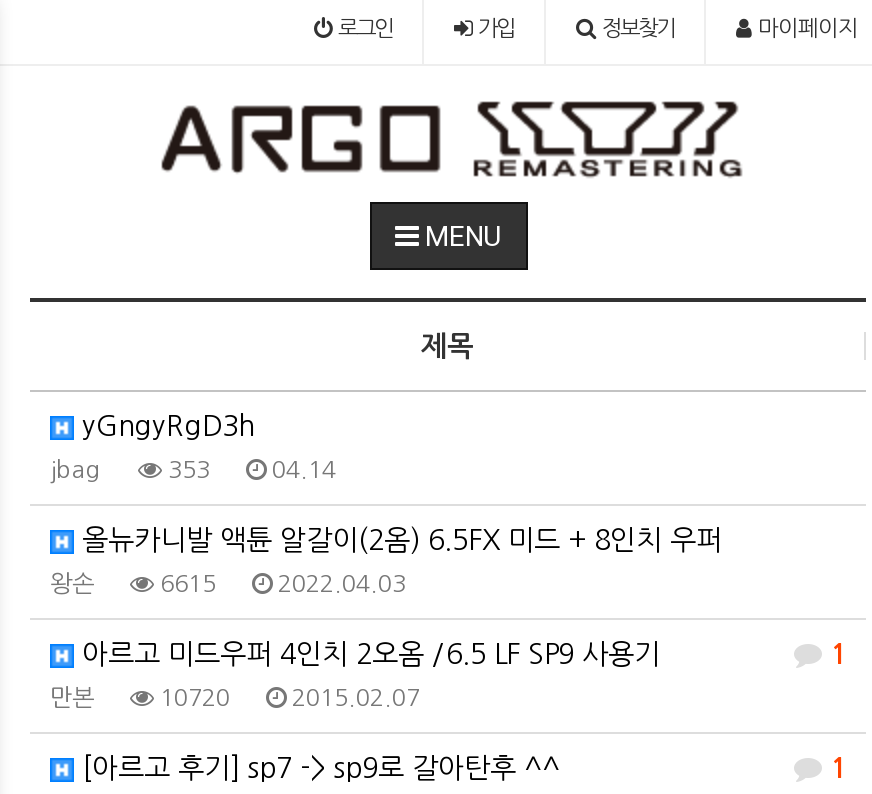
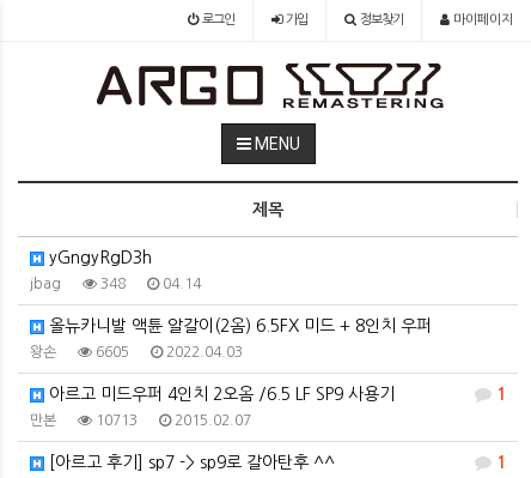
[162,458,210,482] 353 -> [97,276,126,291] 348
[154,572,216,596] 6615 -> [92,345,129,359] 6605
[154,686,230,710] 10720 -> [92,413,138,427] 10713

